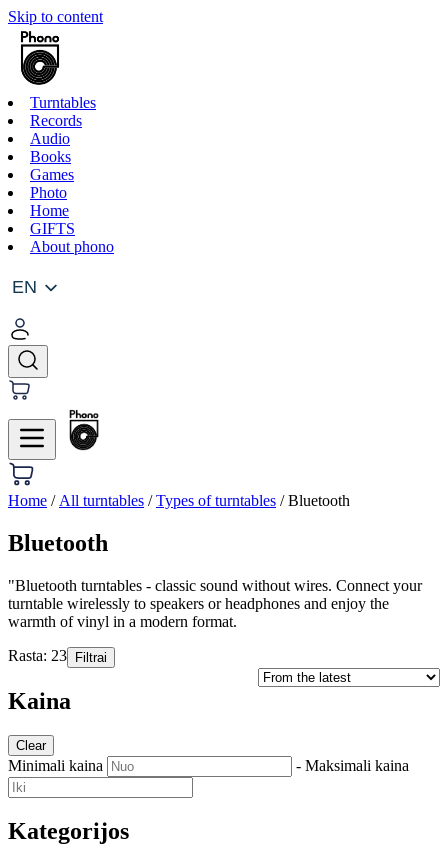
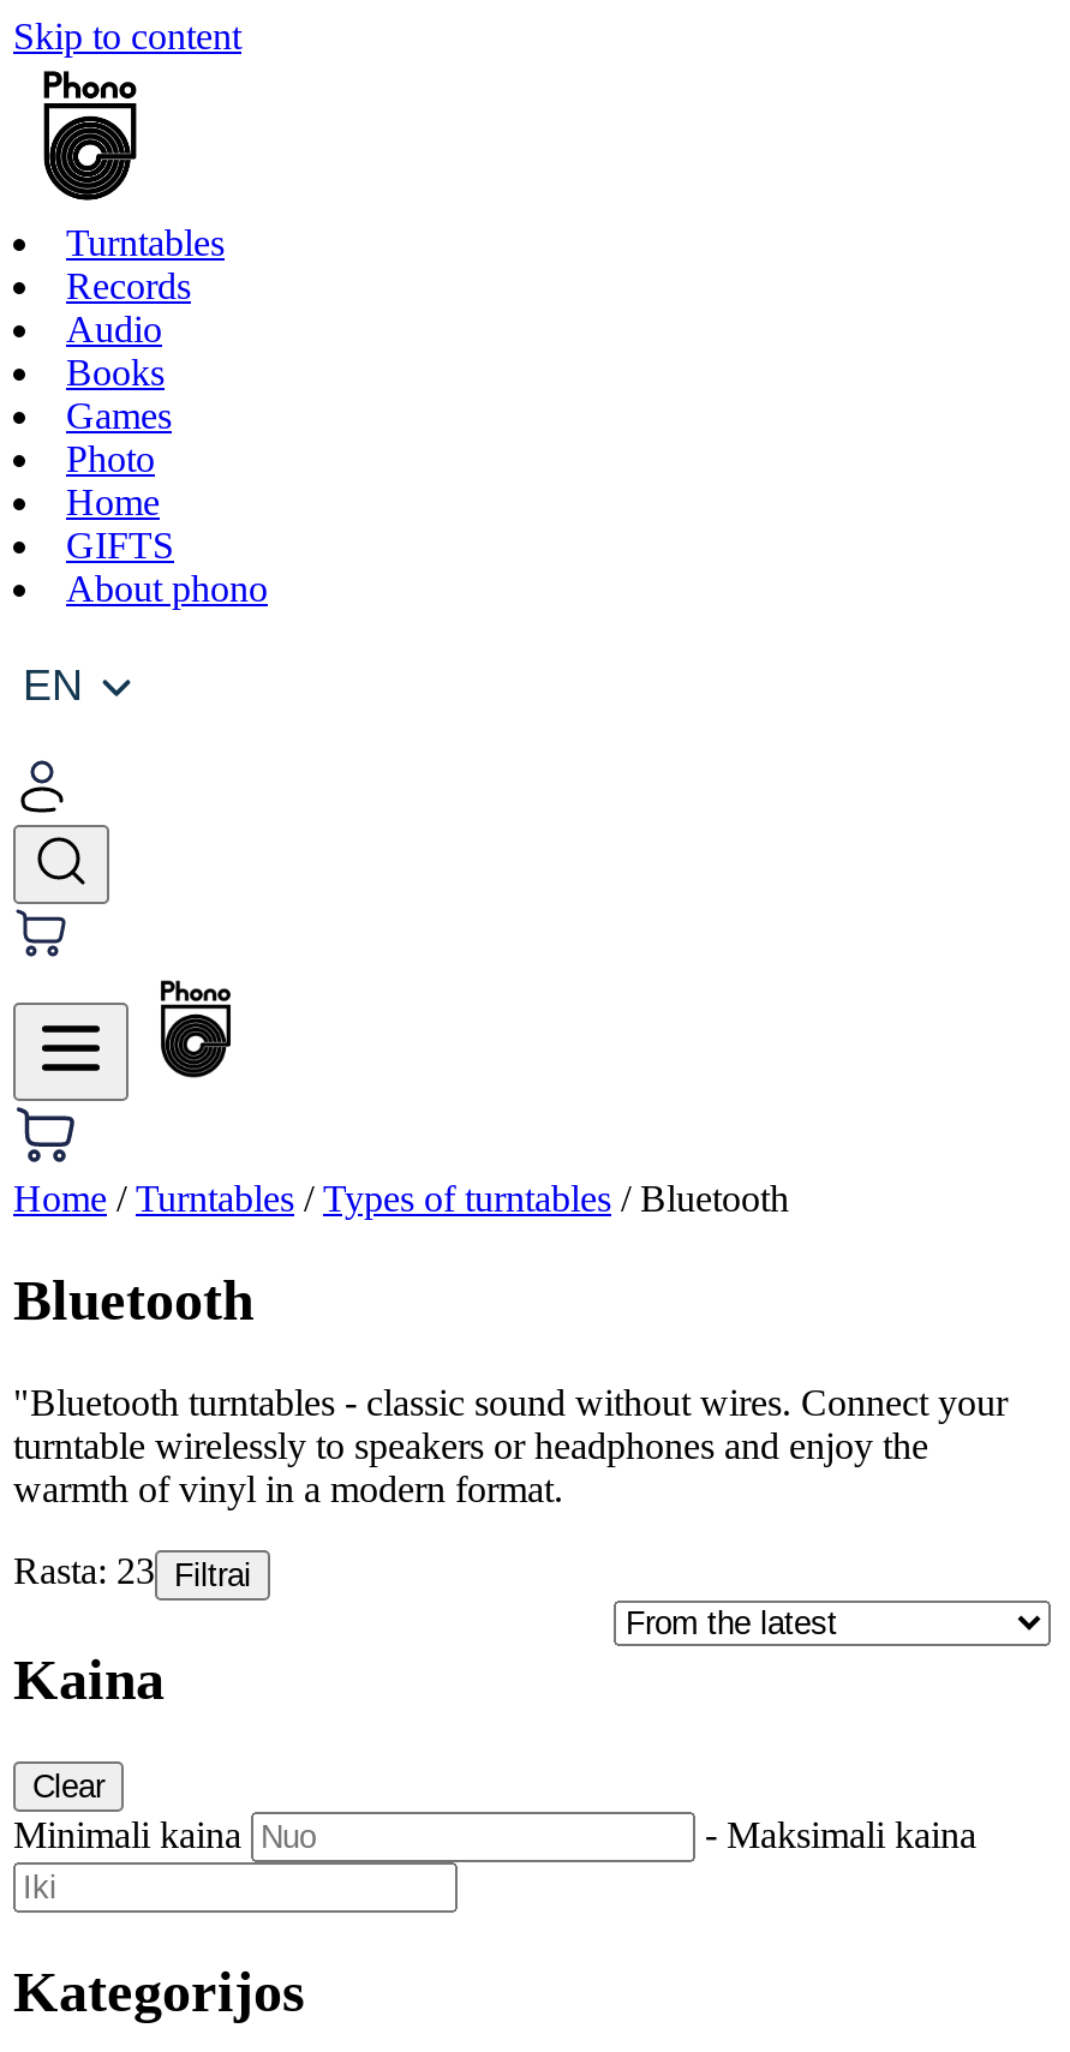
[8,492,350,509] Home / All turntables / Types of turntables / Bluetooth -> [13,1178,789,1219] Home / Turntables / Types of turntables / Bluetooth

